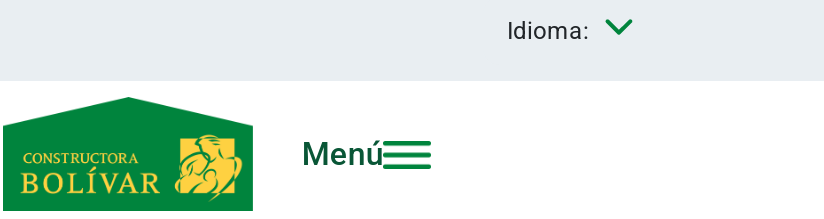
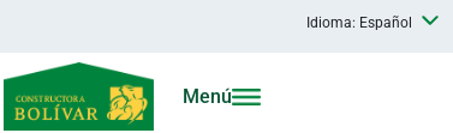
[507,17,589,45] Idioma: -> [306,14,412,31] Idioma: Español

